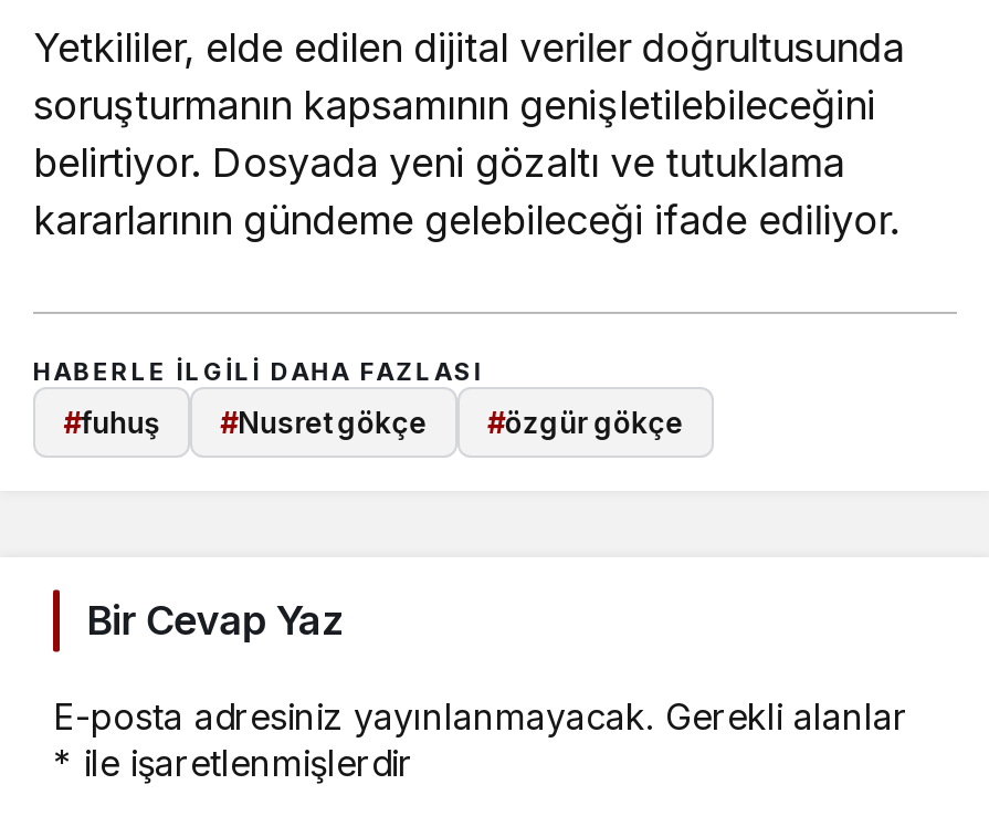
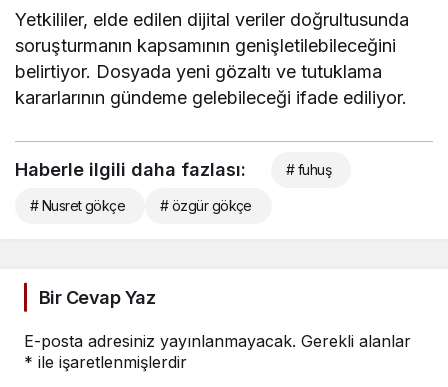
[33,355,483,386] HABERLE ILGILI DAHA FAZLASI -> [15,159,331,180] Haberle ilgili daha fazlası: | # fuhuş
[64,404,683,440] #fuhuş | #Nusret gökçe | #özgür gökçe -> [30,197,252,214] # Nusret gökçe | # özgür gökçe

